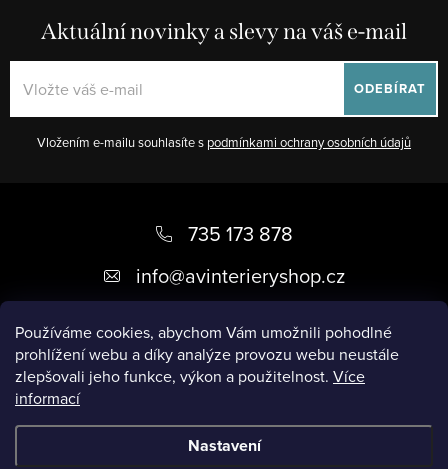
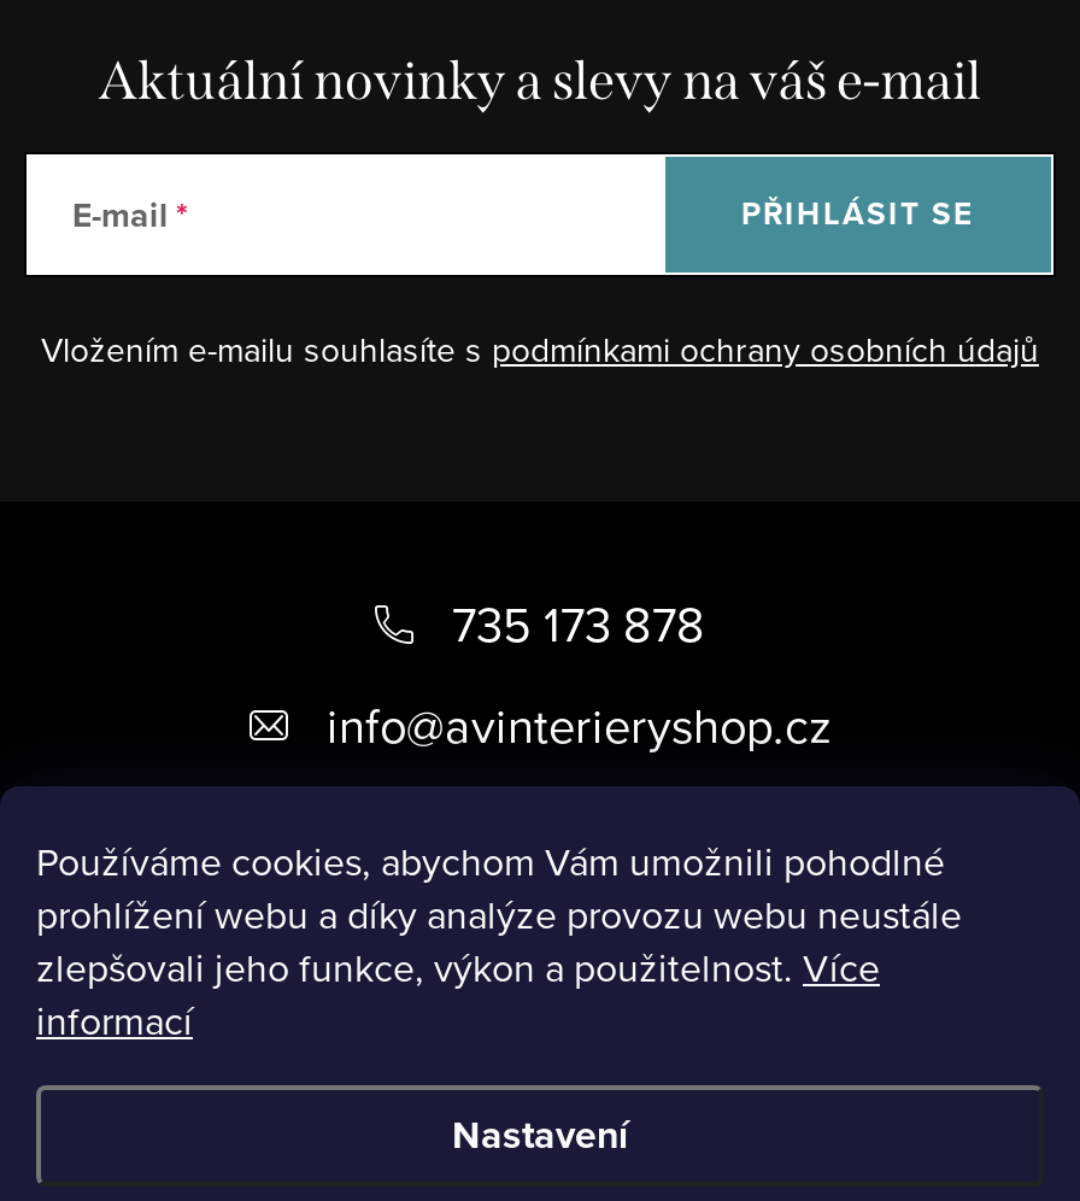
none -> [72,189,169,238] E-mail
[354,78,426,97] ODEBÍRAT -> [741,189,975,235] PŘIHLÁSIT SE

